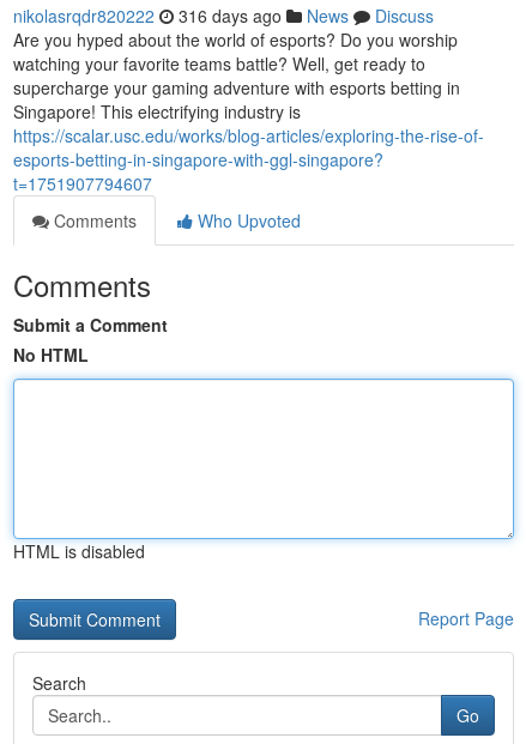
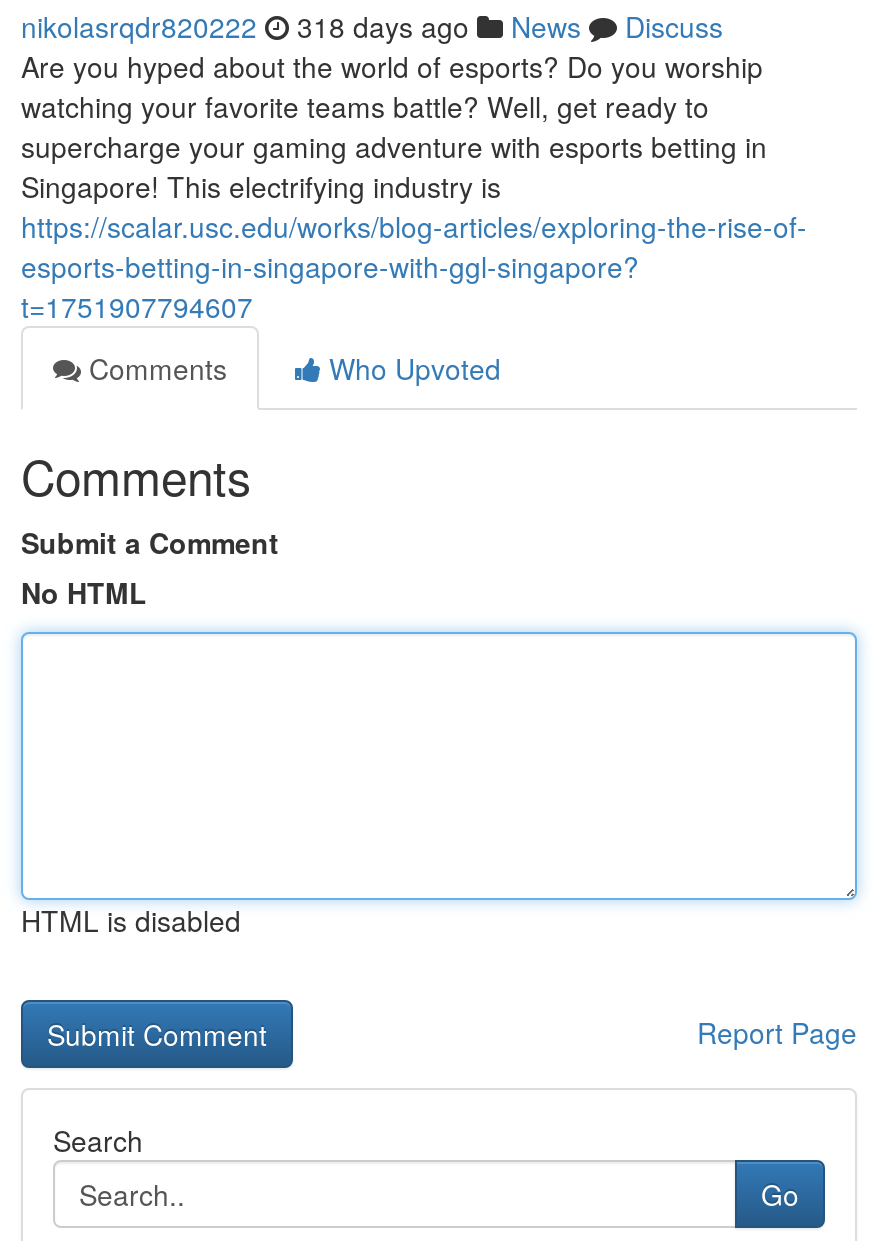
[13,4,434,28] nikolasrqdr820222 316 days ago News Discuss -> [21,6,723,46] nikolasrqdr820222 318 days ago News Discuss

